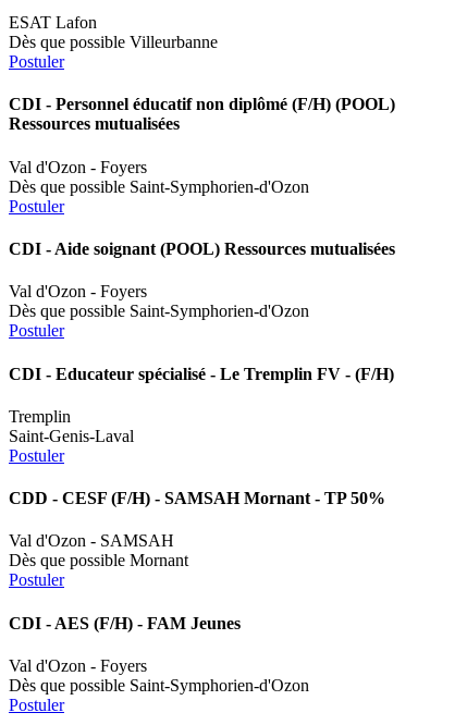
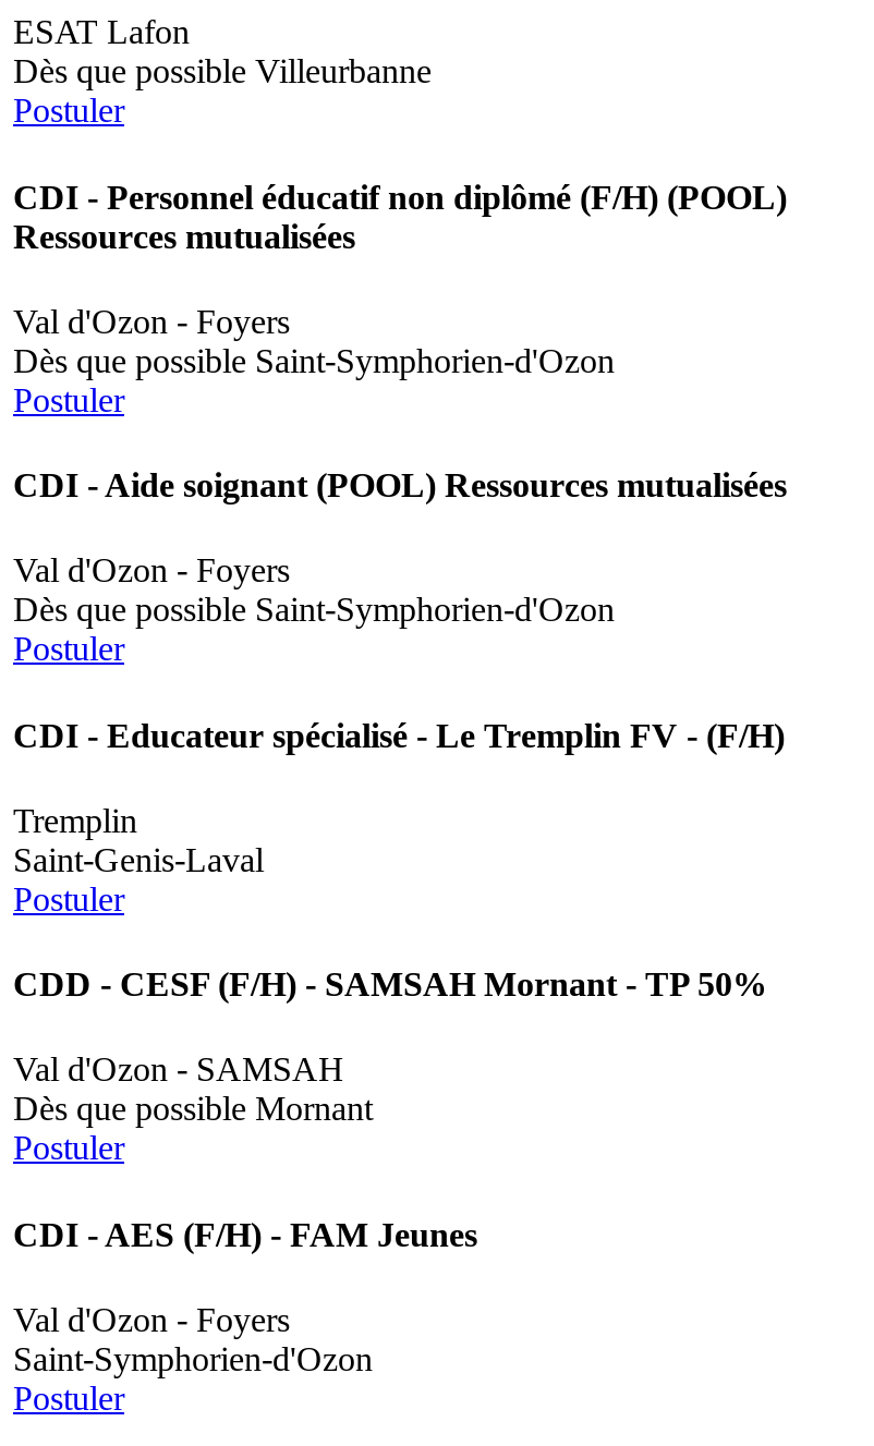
[9,676,309,694] Dès que possible Saint-Symphorien-d'Ozon -> [13,1340,373,1377] Saint-Symphorien-d'Ozon

